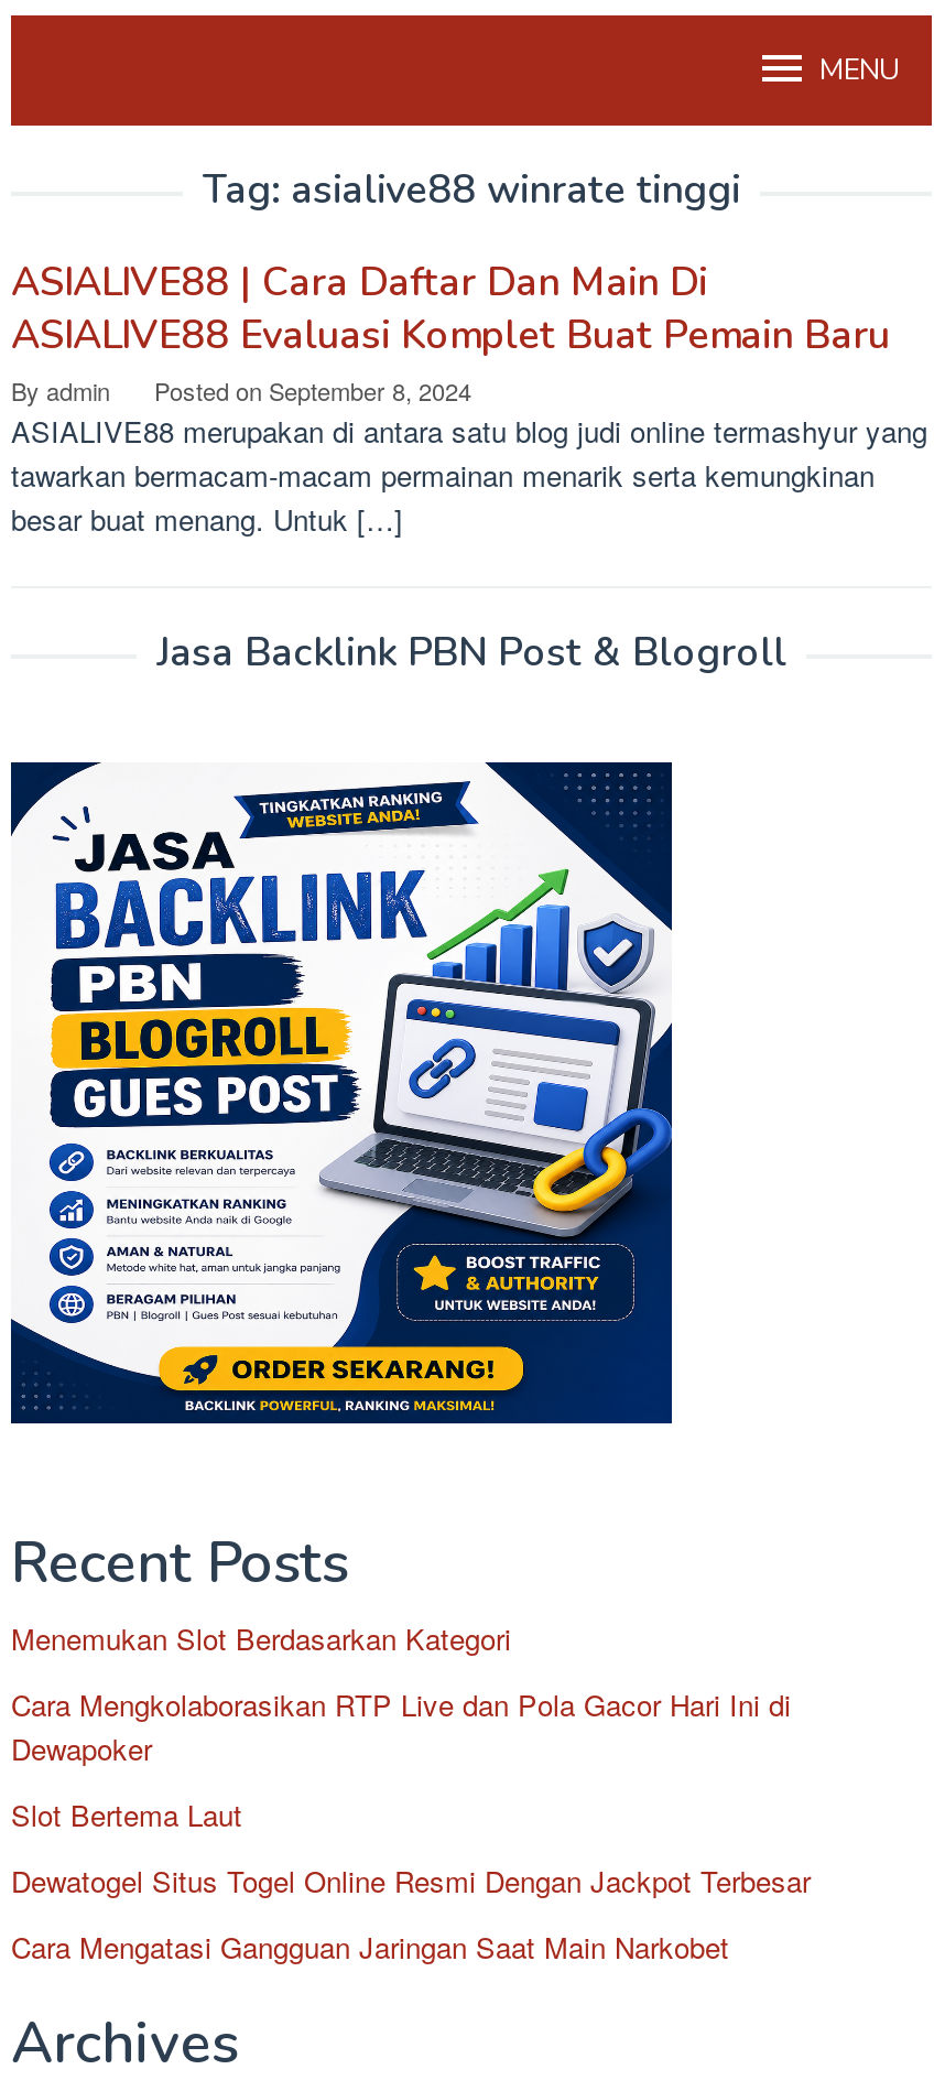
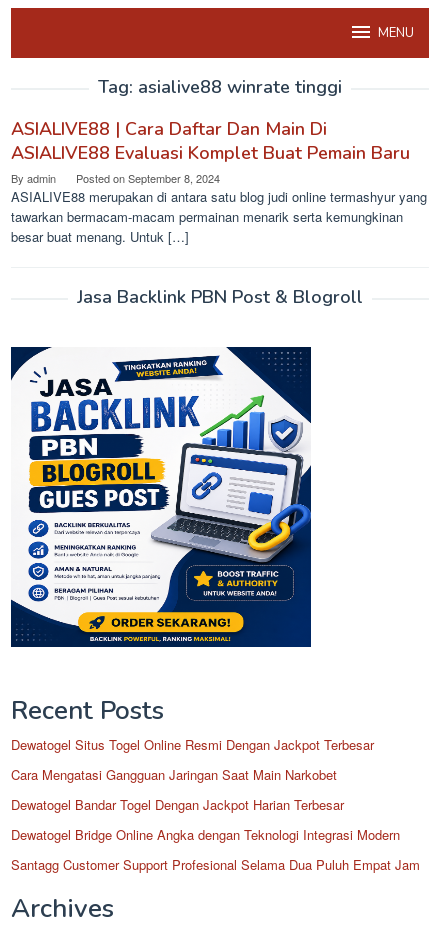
[11,1617,791,1835] Menemukan Slot Berdasarkan Kategori | Cara Mengkolaborasikan RTP Live dan Pola Gacor Hari Ini di | Dewapoker | Slot Bertema Laut -> none
moved [11,1860,811,1968] -> [11,735,374,784]: Dewatogel Situs Togel Online Resmi Dengan Jackpot Terbesar | Cara Mengatasi Gangguan Jaringan Saat Main Narkobet
none -> [11,795,420,874] Dewatogel Bandar Togel Dengan Jackpot Harian Terbesar | Dewatogel Bridge Online Angka dengan Teknologi Integrasi Modern | Santagg Customer Support Profesional Selama Dua Puluh Empat Jam

